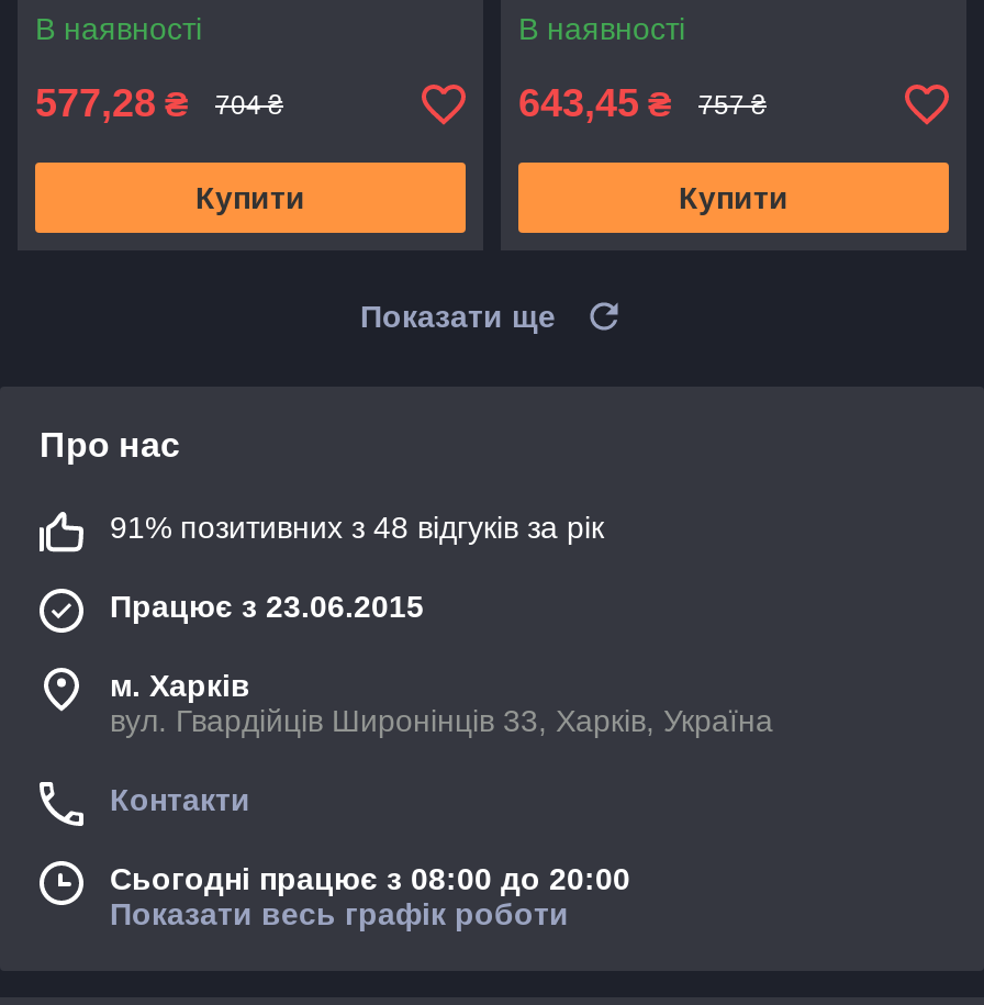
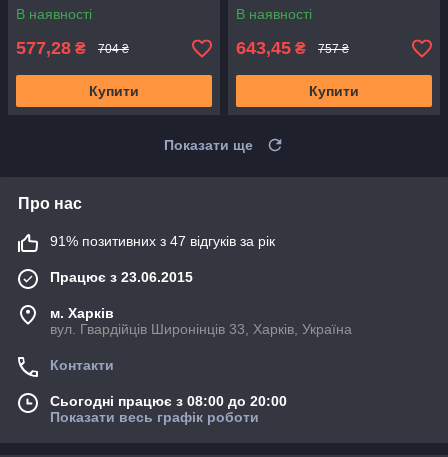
[110,511,604,546] 91% позитивних з 48 відгуків за рік -> [50,233,275,249] 91% позитивних з 47 відгуків за рік

